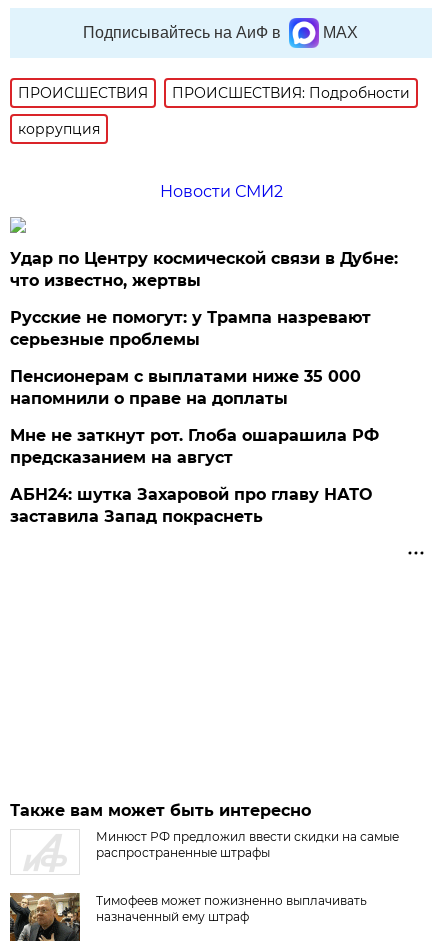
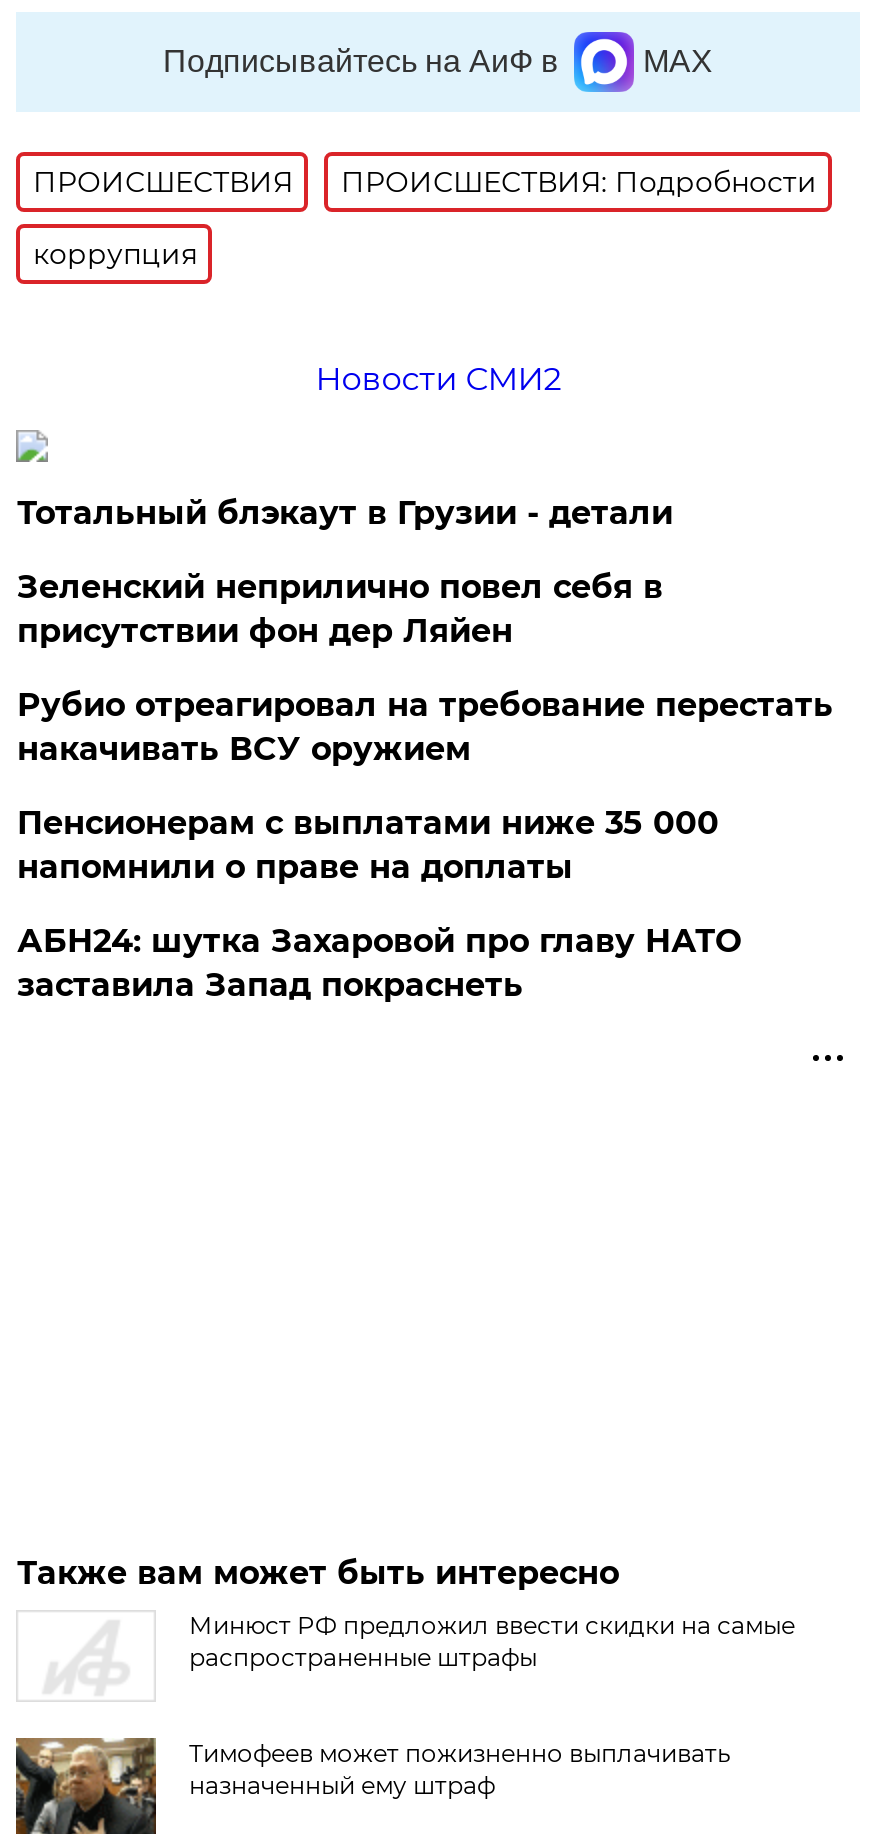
[10,249,398,349] Удар по Центру космической связи в Дубне: | что известно, жертвы | Русские не помогут: у Трампа назревают | серьезные проблемы -> [17,494,833,768] Тотальный блэкаут в Грузии - детали | Зеленский неприлично повел cебя в | присутствии фон дер Ляйен | Рубио отреагировал на требование перестать | накачивать ВСУ оружием
moved [10,367,361,408] -> [17,804,719,886]: Пенсионерам с выплатами ниже 35 000 | напомнили о праве на доплаты
[10,426,379,467] Мне не заткнут рот. Глоба ошарашила РФ | предсказанием на август -> none

